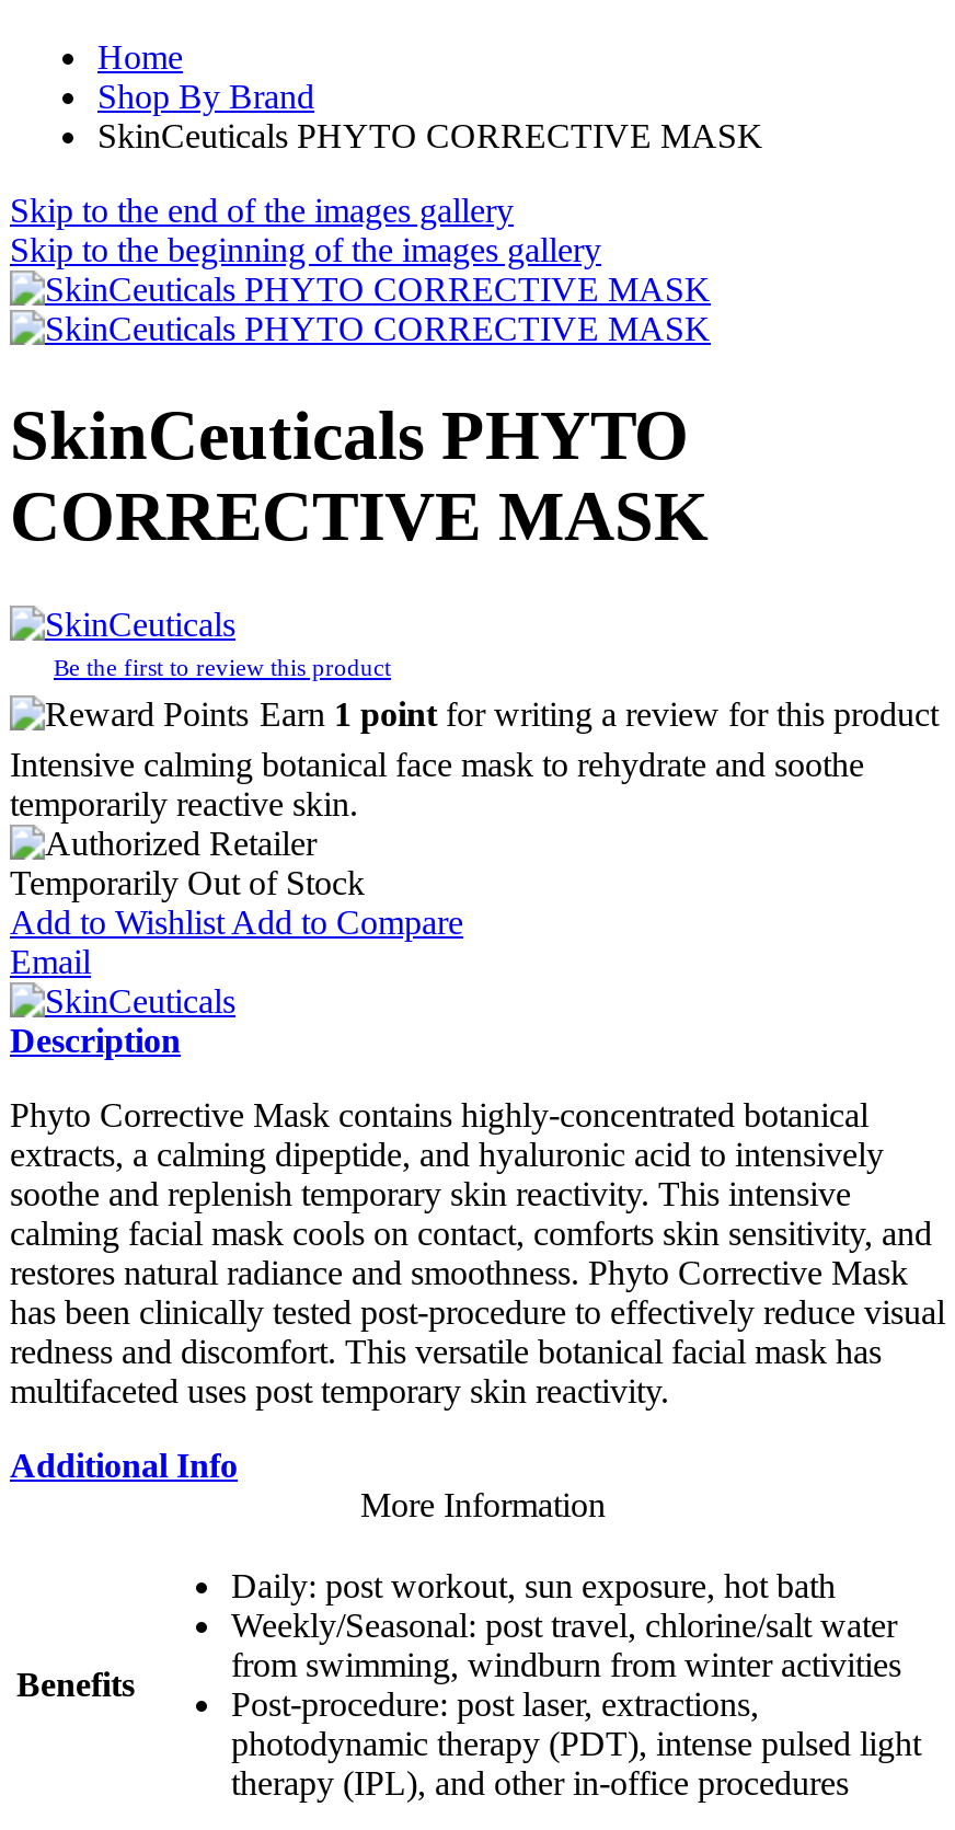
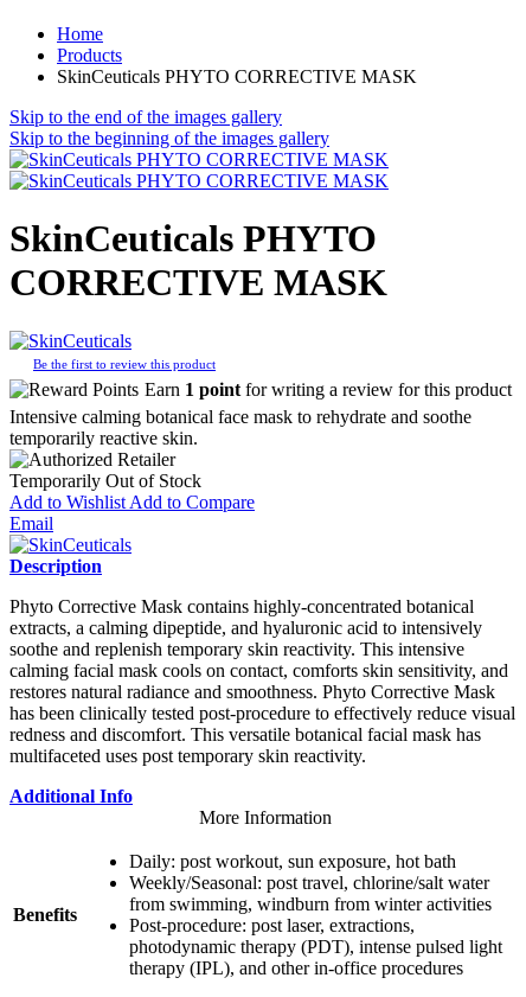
[97,78,314,115] Shop By Brand -> [57,45,122,65] Products

